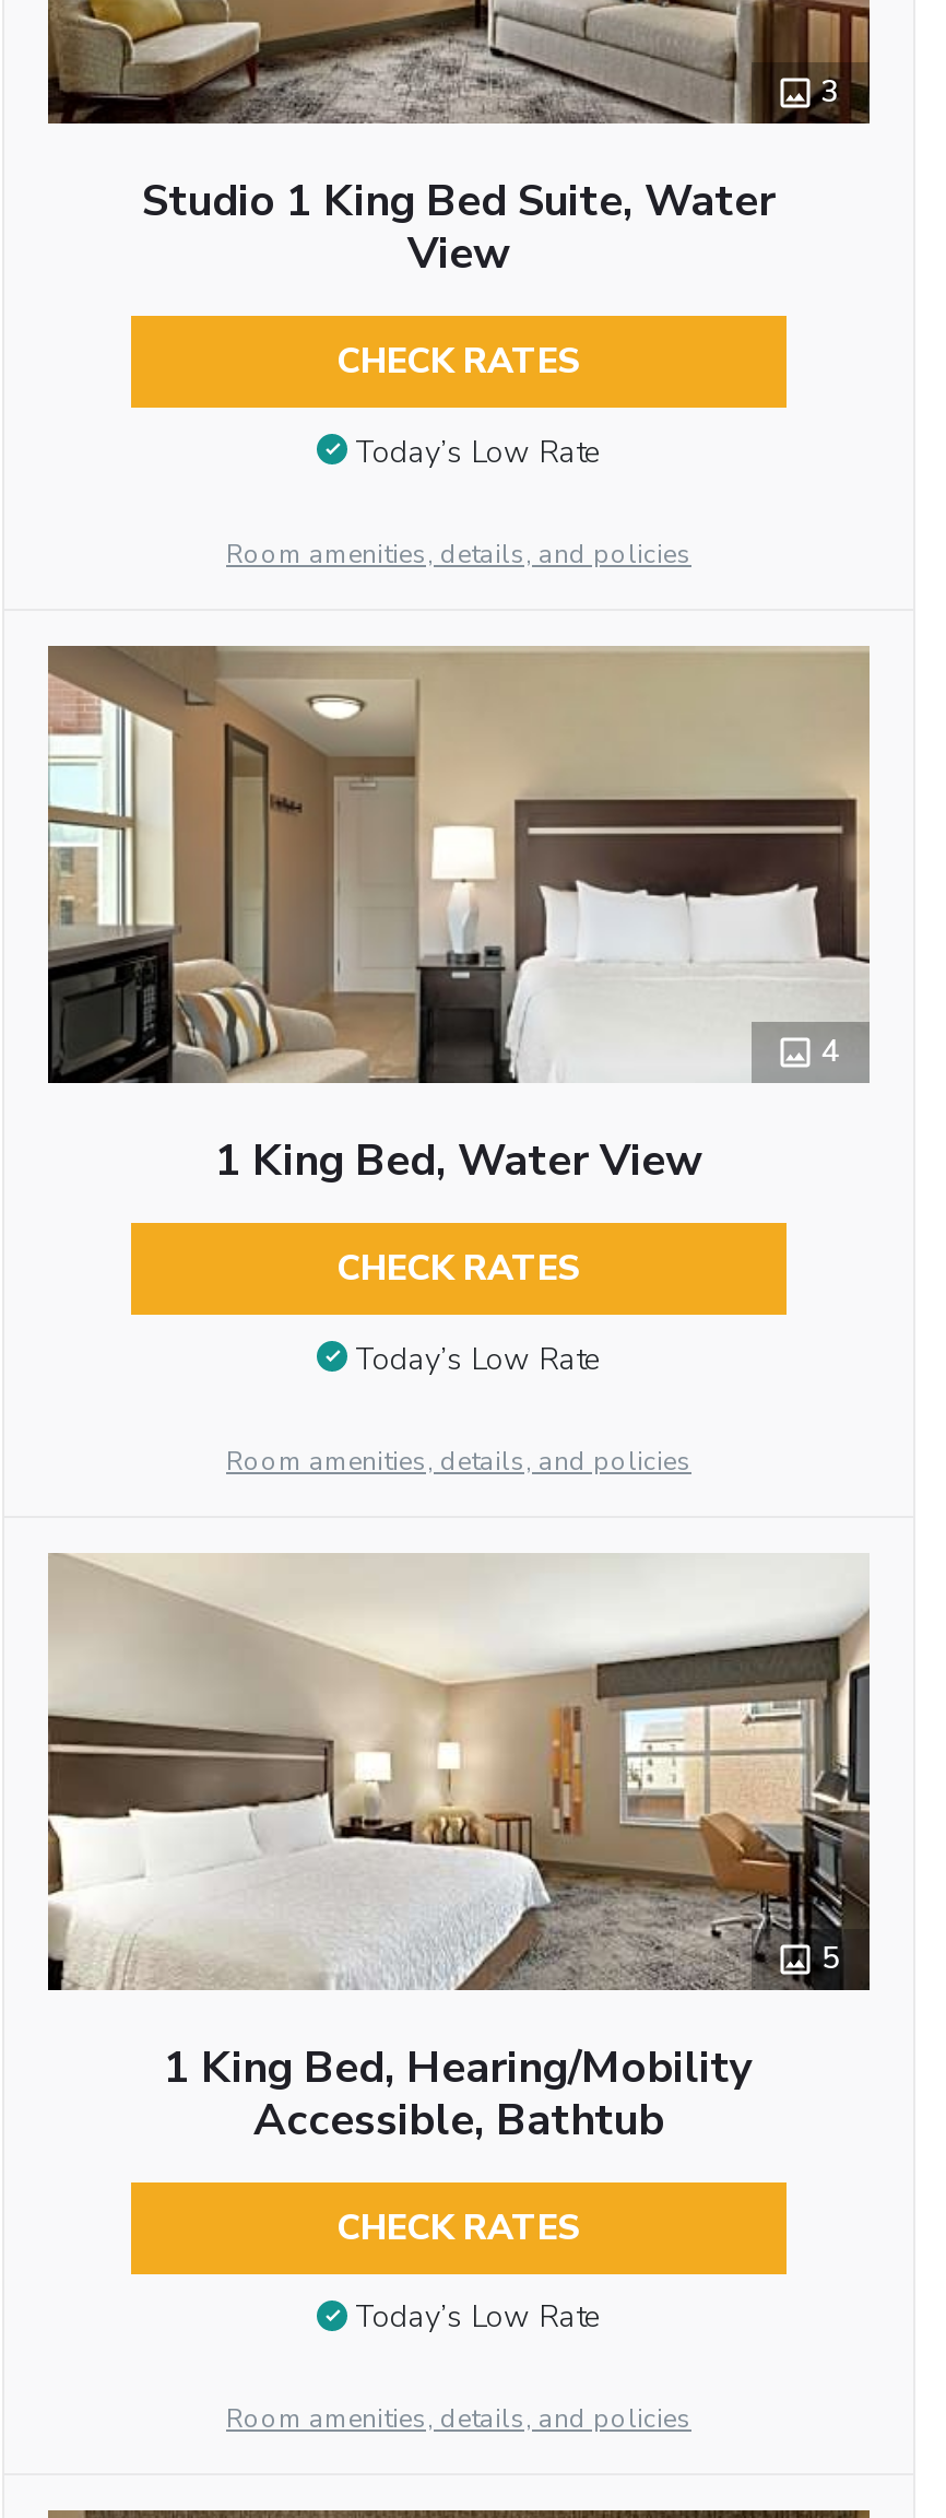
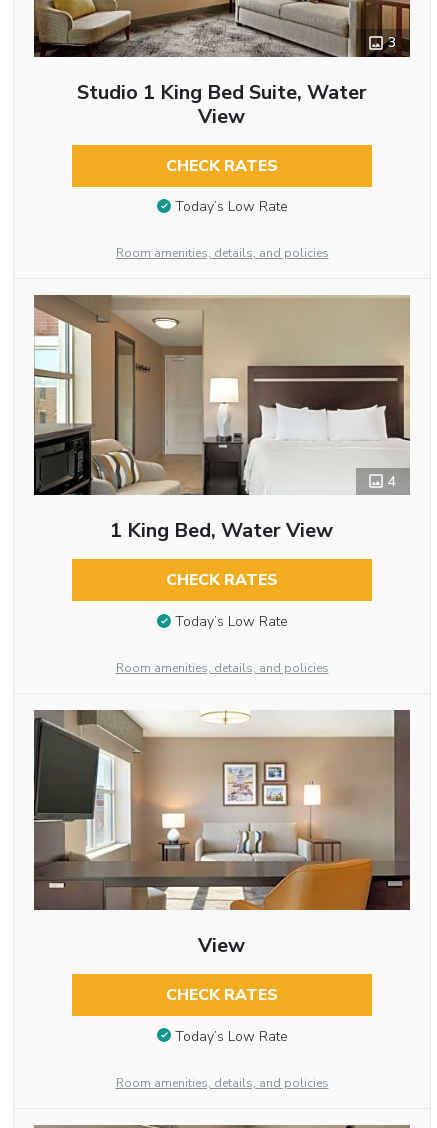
[46,1554,870,2149] [image] | 5 | 1 King Bed, Hearing/Mobility | Accessible, Bathtub -> [33,709,410,959] [image] | View

